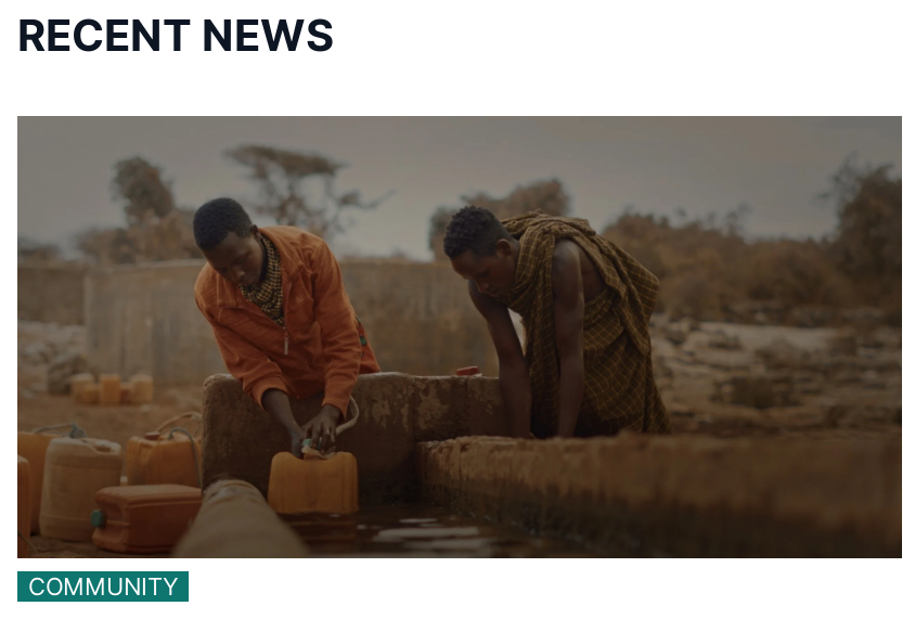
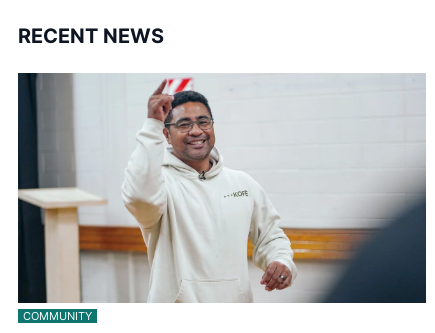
[15,116,904,560] [image] -> [17,72,426,304] [image]

